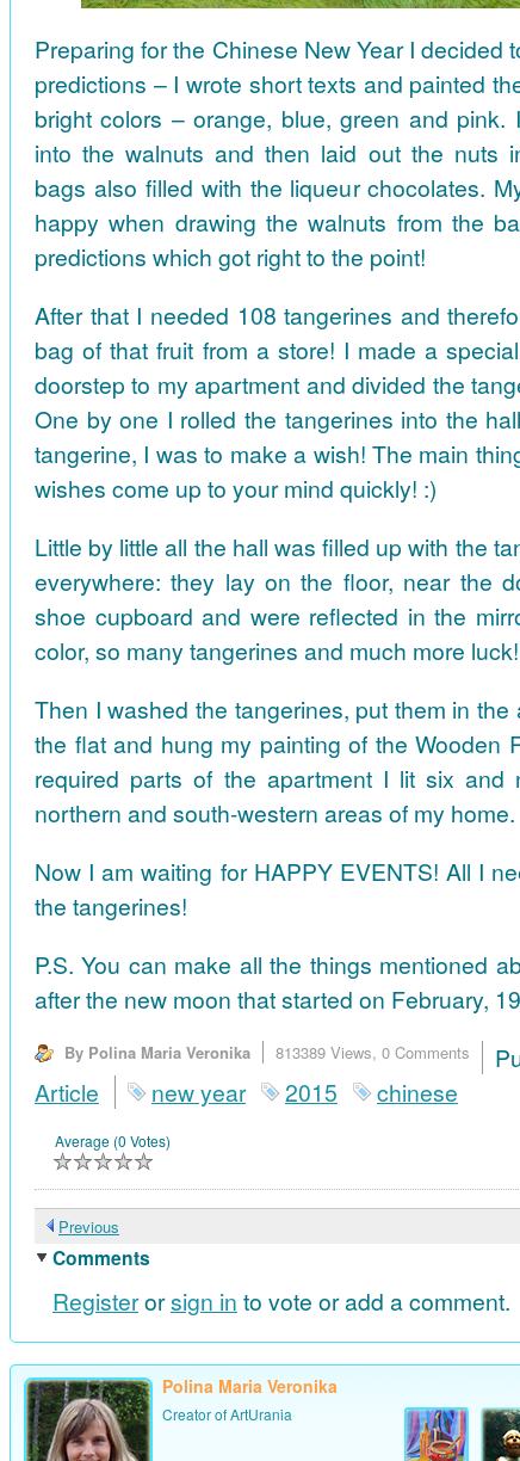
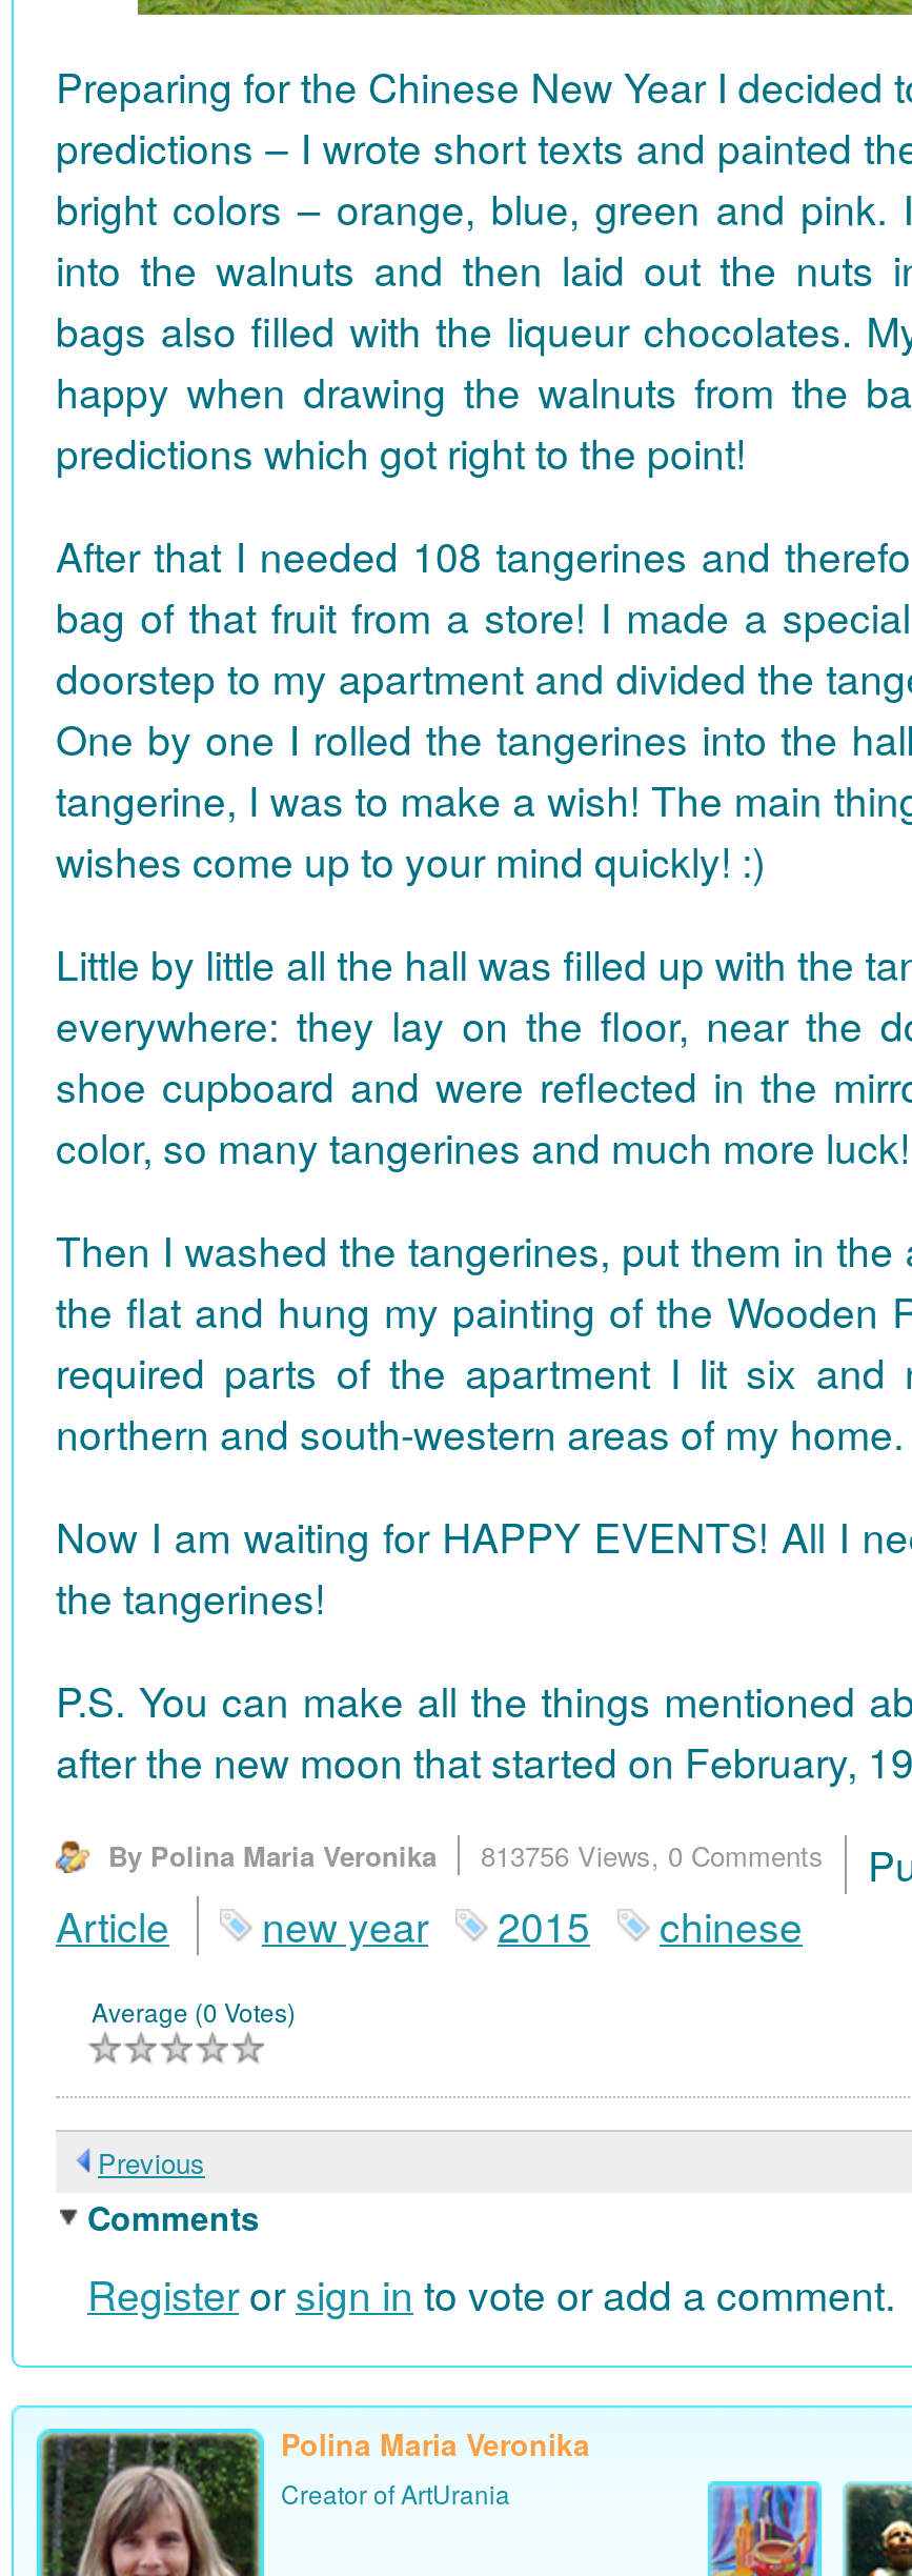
[276,1041,470,1064] 813389 Views, 0 Comments -> [481,1835,824,1875] 813756 Views, 0 Comments

